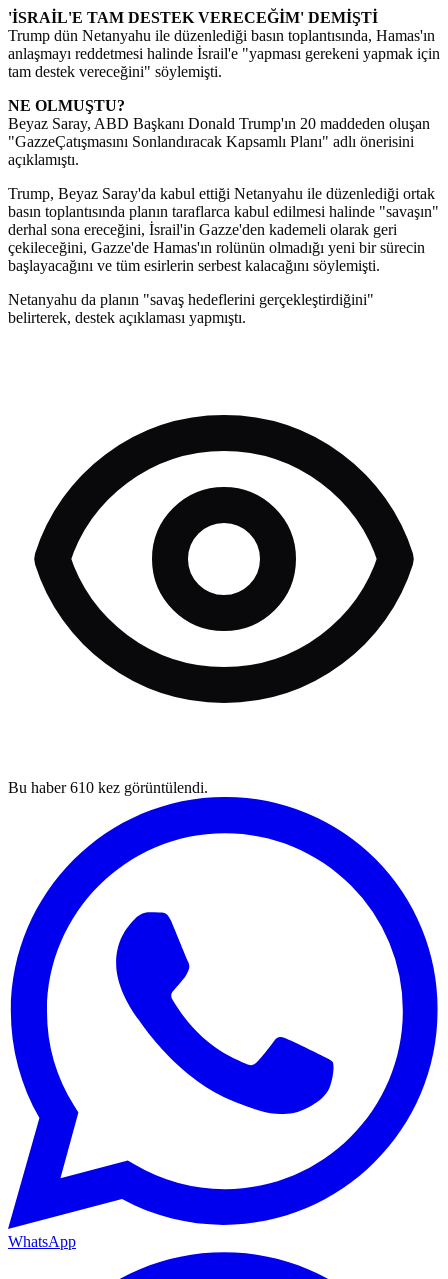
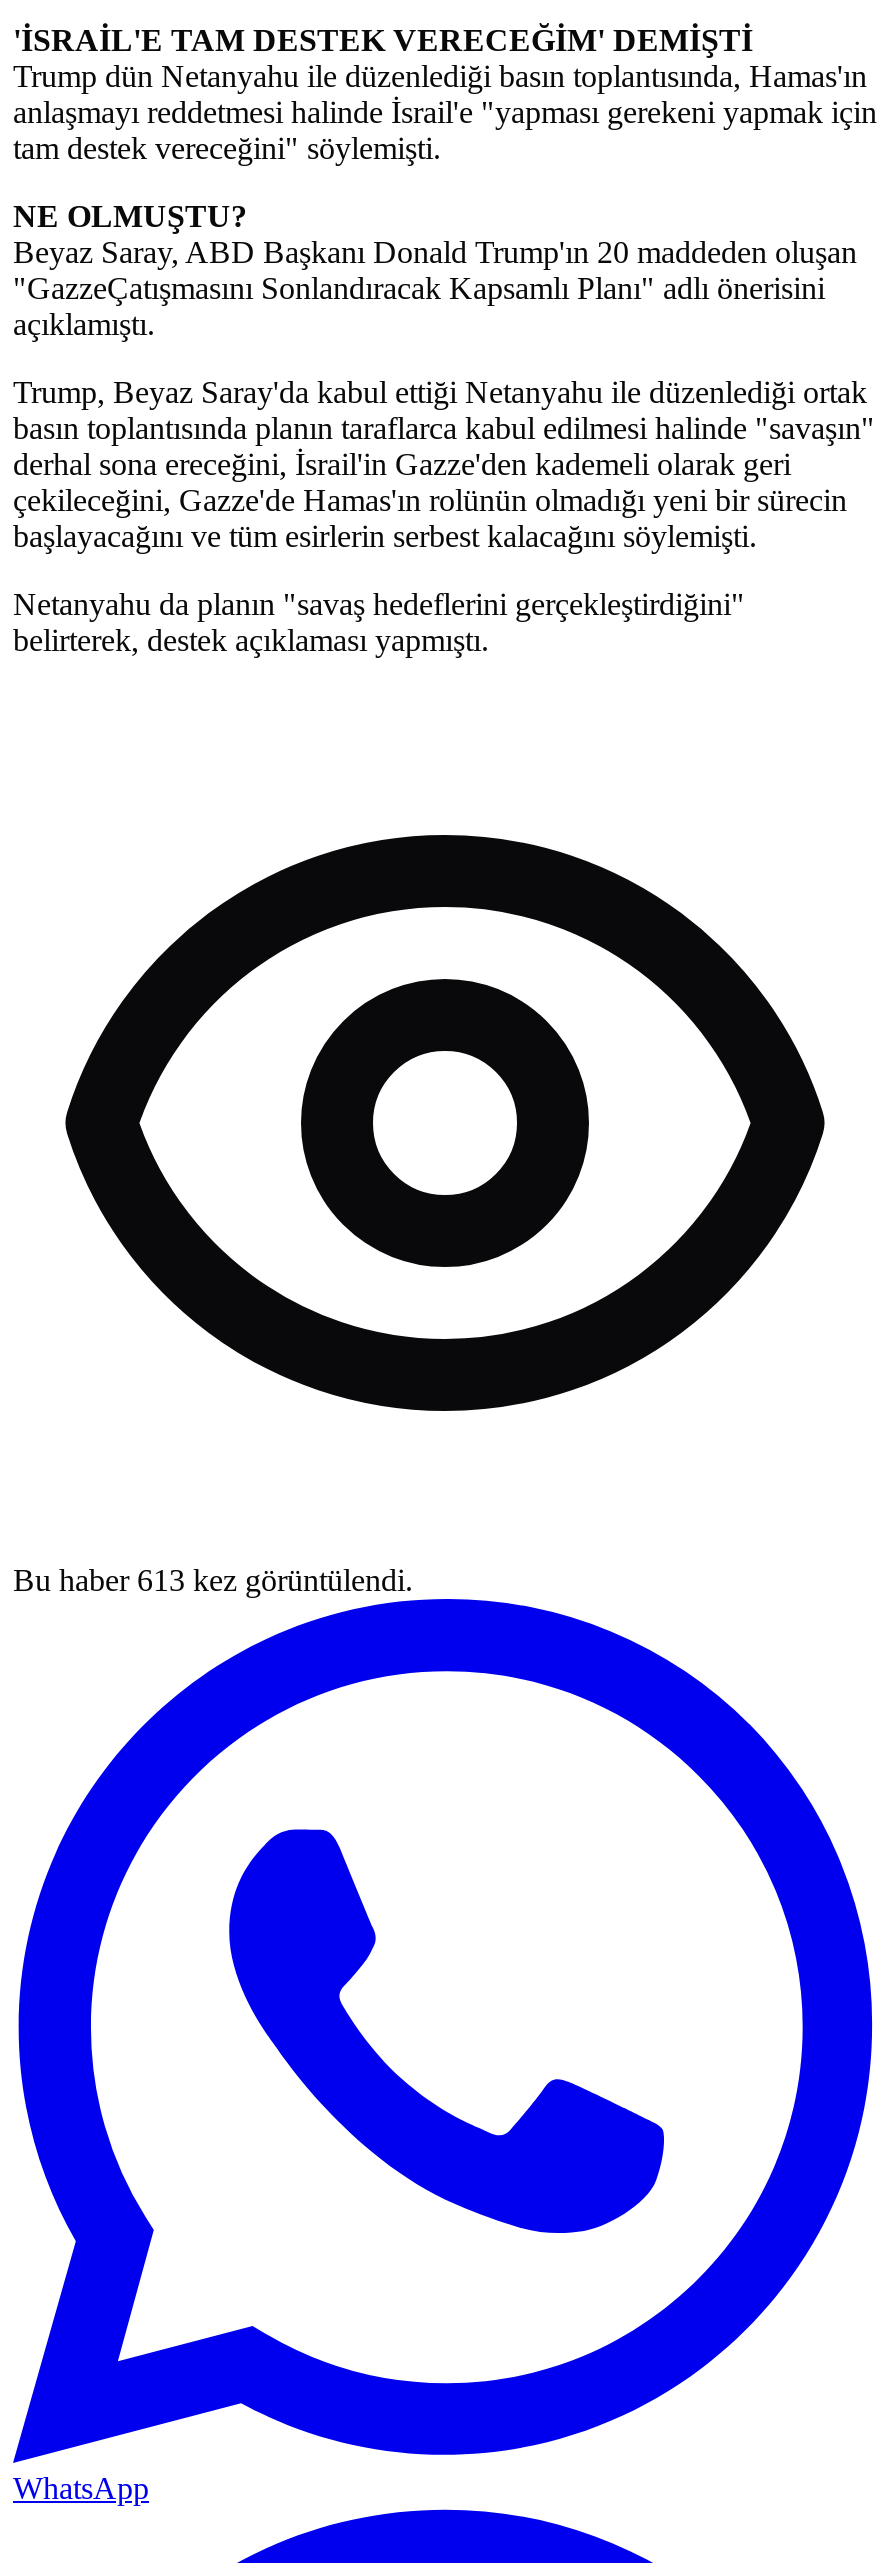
[8,779,208,796] Bu haber 610 kez görüntülendi. -> [13,1563,413,1597] Bu haber 613 kez görüntülendi.

